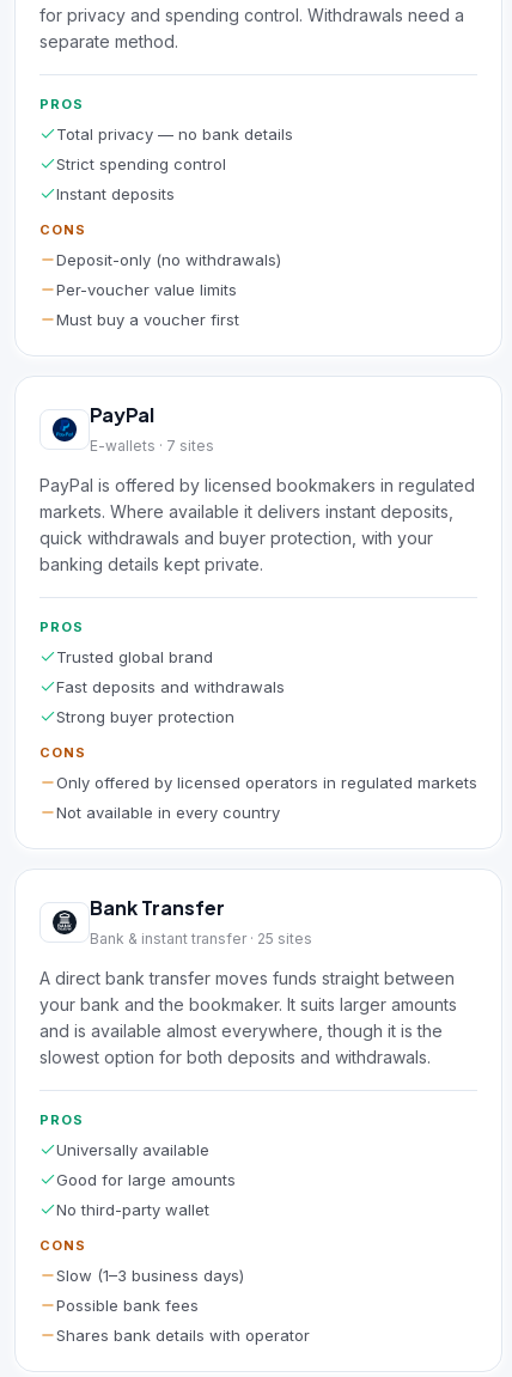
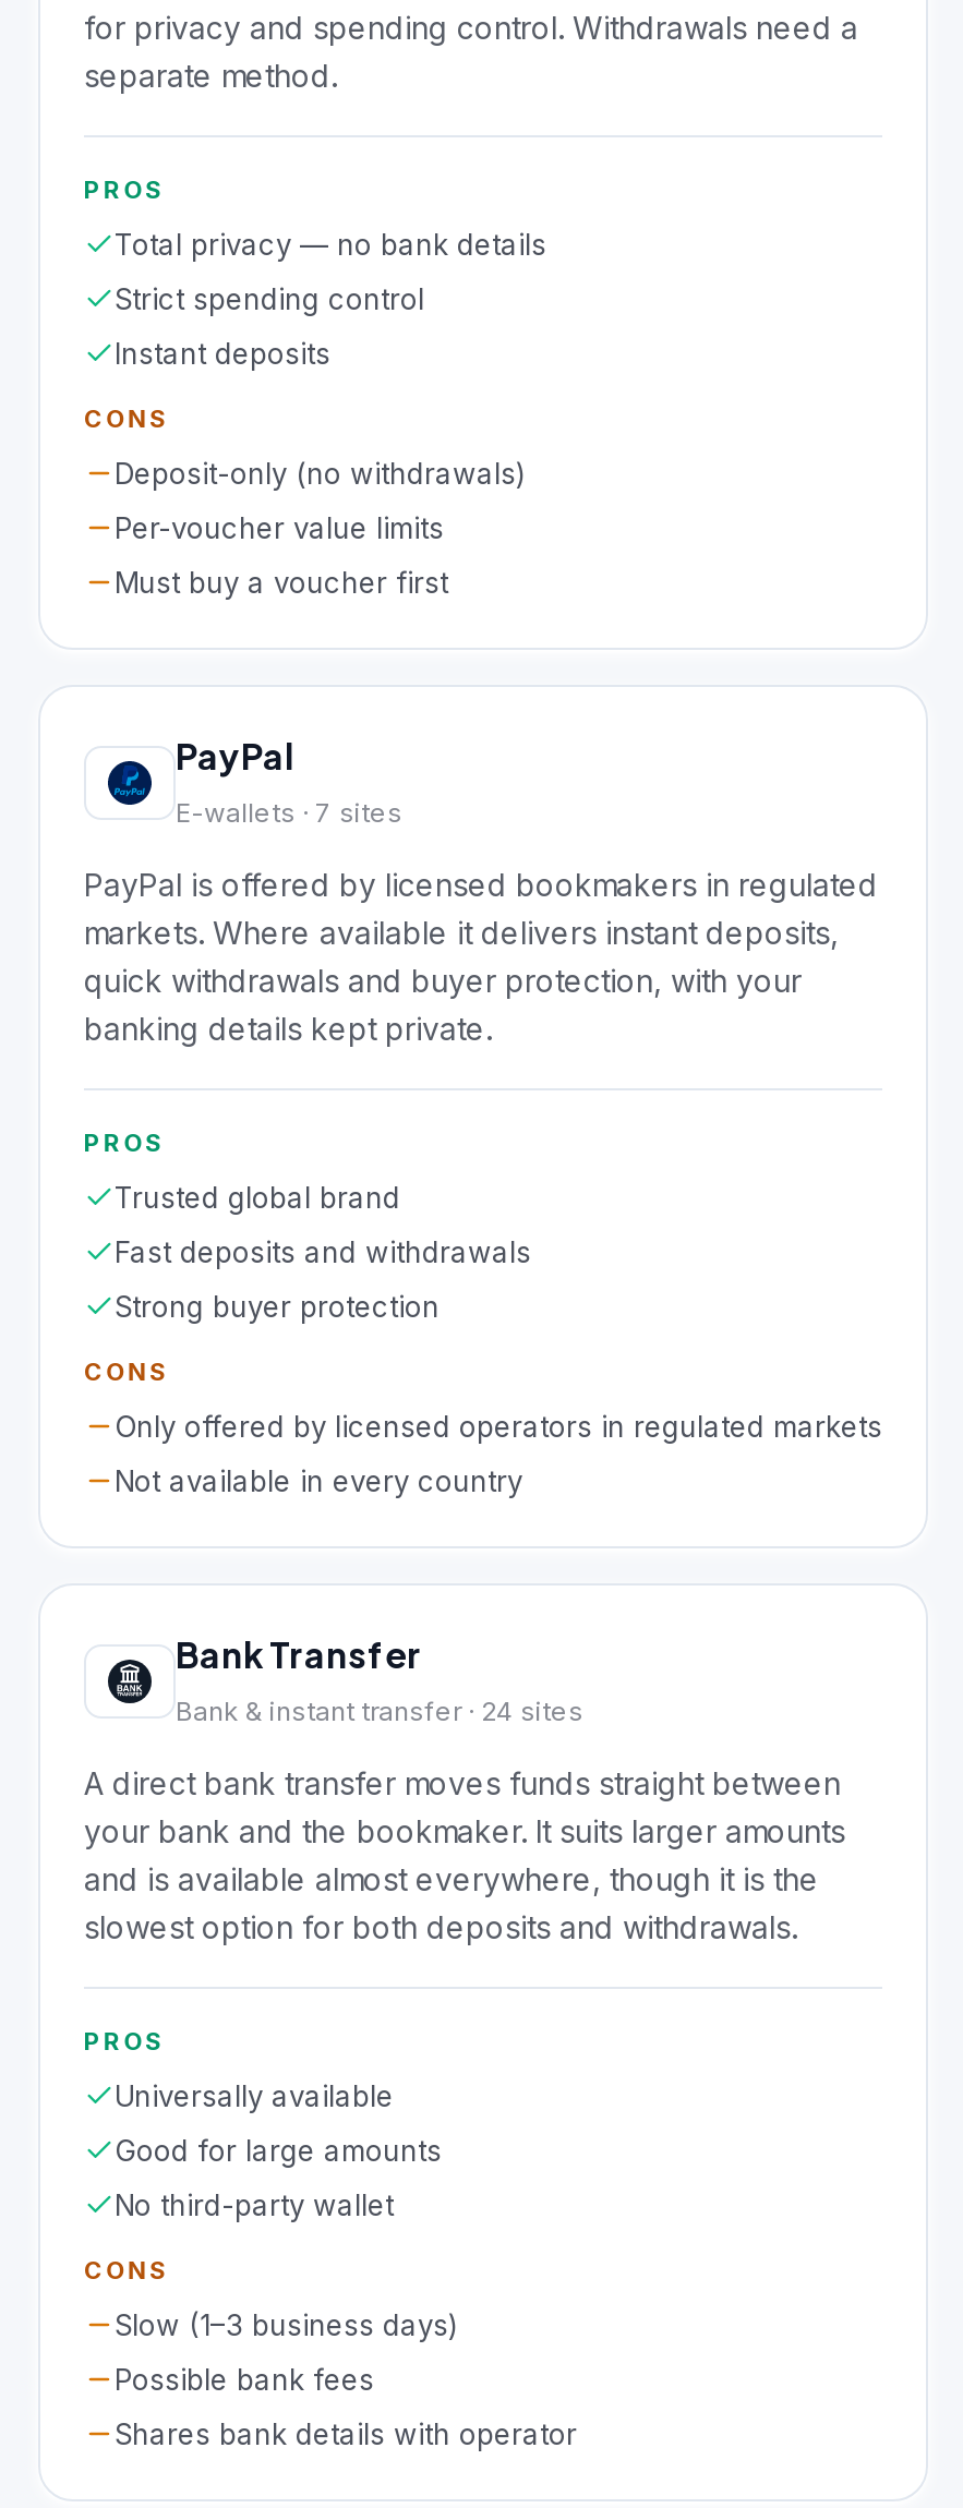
[90,930,312,948] Bank & instant transfer · 25 sites -> [176,1695,583,1727] Bank & instant transfer · 24 sites

